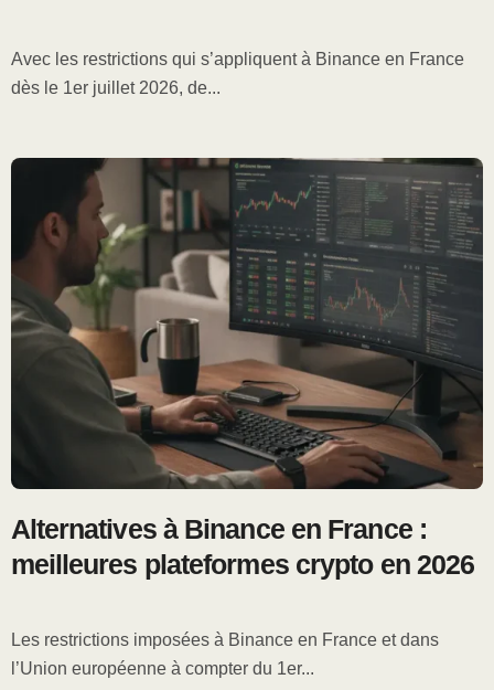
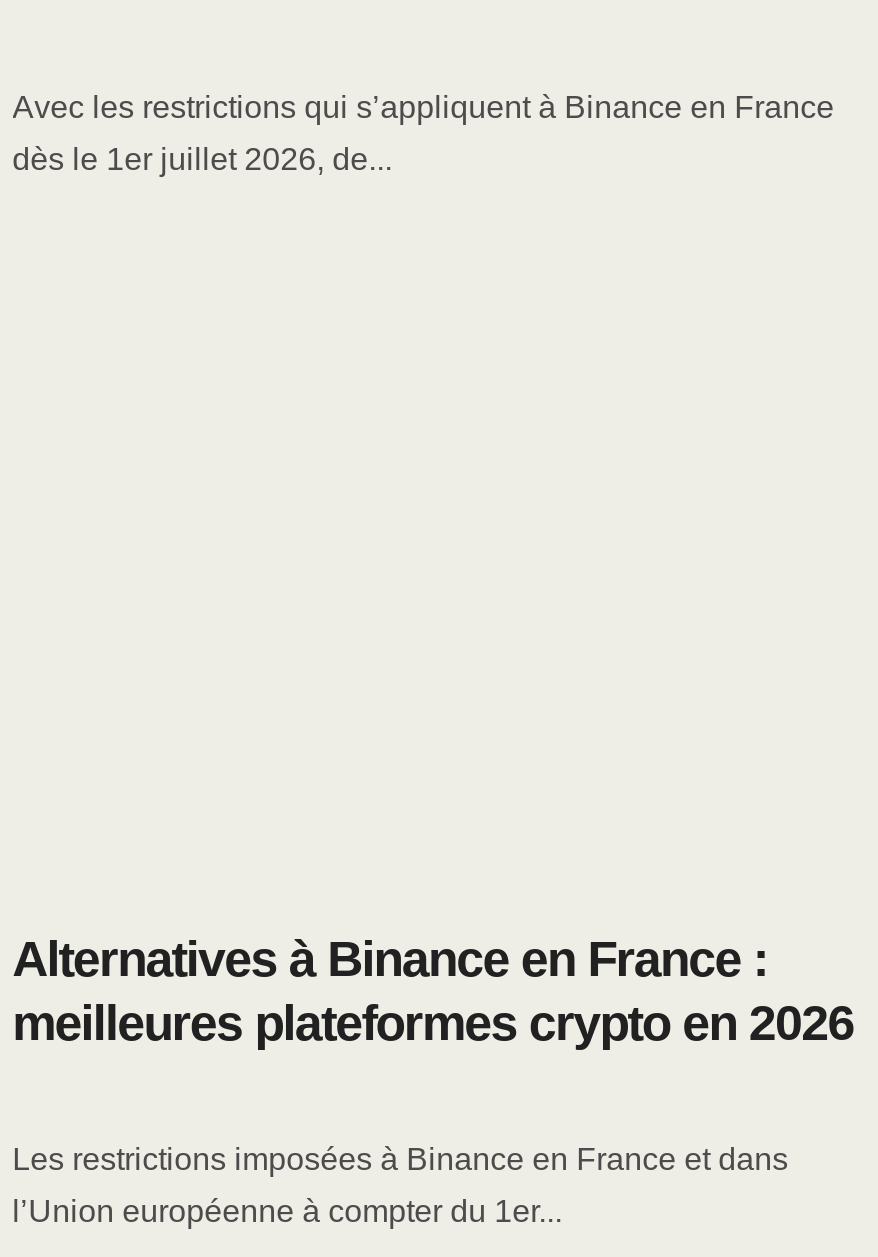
[10,157,484,490] [image] -> none

